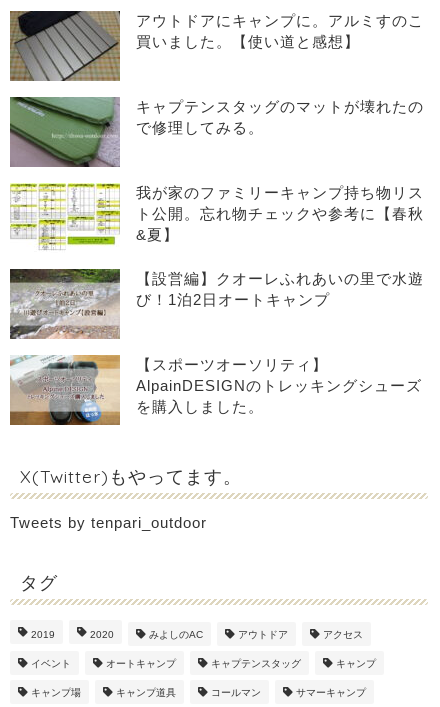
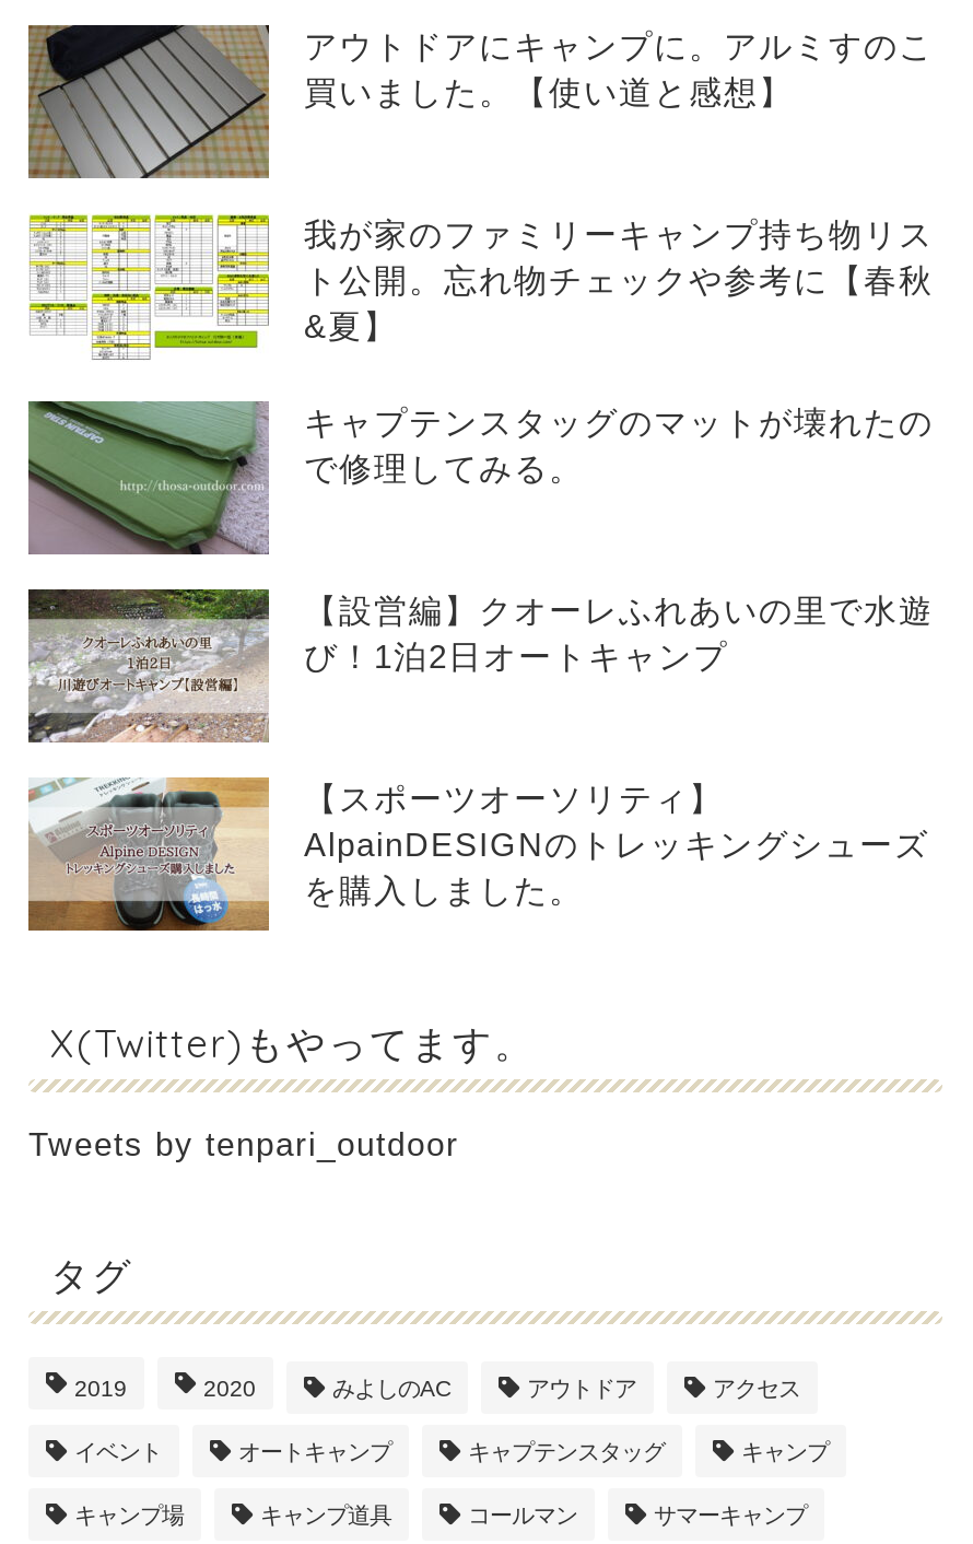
moved [10,96,424,168] -> [28,399,934,557]: [image] | キャプテンスタッグのマットが壊れたの | で修理してみる。
moved [9,182,424,251] -> [26,211,934,362]: [image] | 我が家のファミリーキャンプ持ち物リス | ト公開。忘れ物チェックや参考に【春秋 | &夏】

